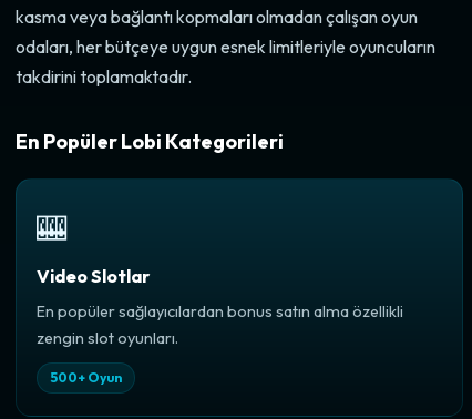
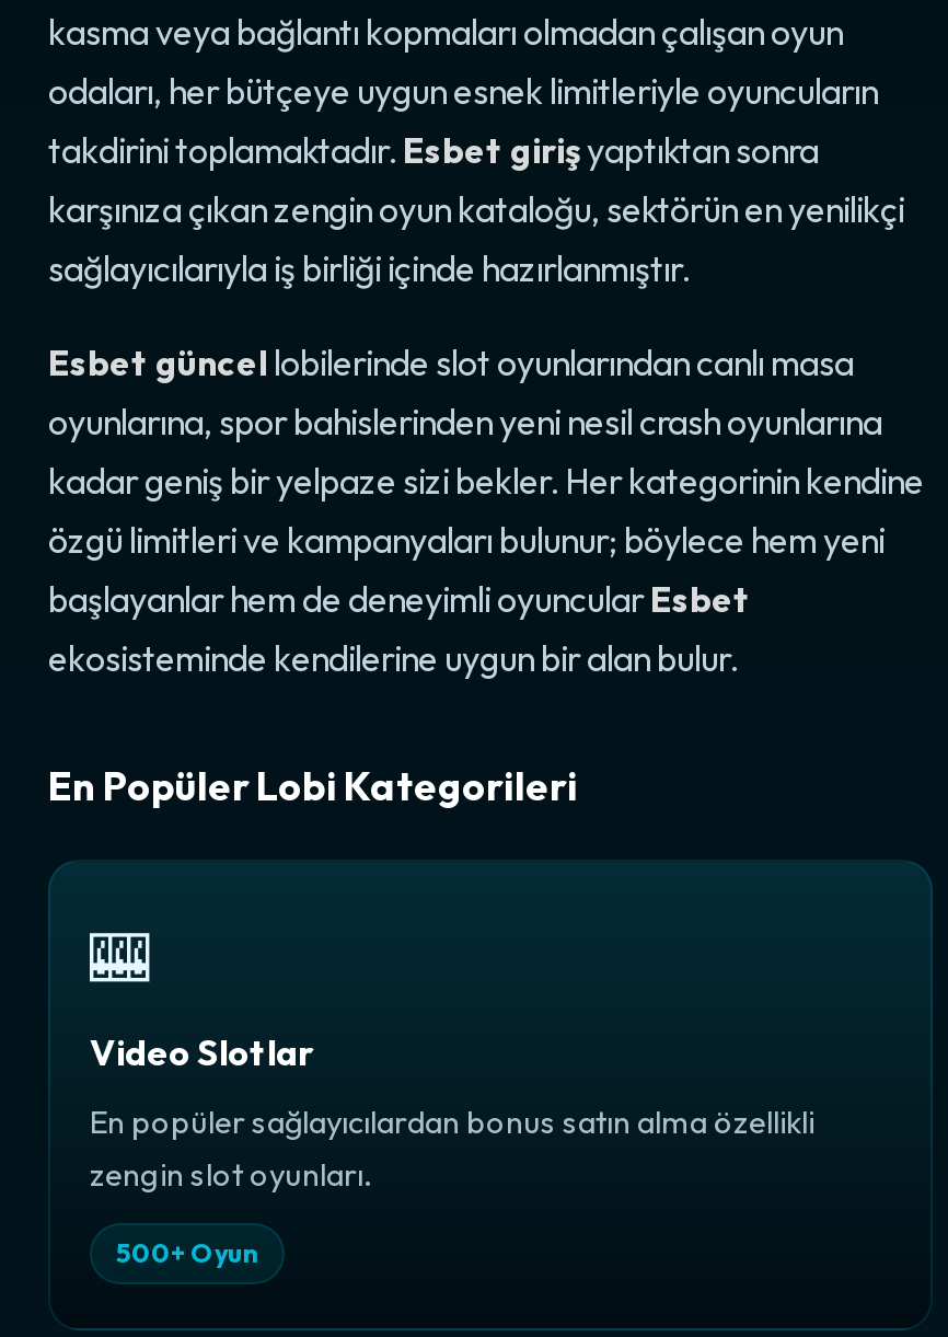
[16,65,192,88] takdirini toplamaktadır. -> [48,128,924,680] takdirini toplamaktadır. Esbet giriş yaptıktan sonra | karşınıza çıkan zengin oyun kataloğu, sektörün en yenilikçi | sağlayıcılarıyla iş birliği içinde hazırlanmıştır. | Esbet güncel lobilerinde slot oyunlarından canlı masa | oyunlarına, spor bahislerinden yeni nesil crash oyunlarına | kadar geniş bir yelpaze sizi bekler. Her kategorinin kendine | özgü limitleri ve kampanyaları bulunur; böylece hem yeni | başlayanlar hem de deneyimli oyuncular Esbet | ekosisteminde kendilerine uygun bir alan bulur.

